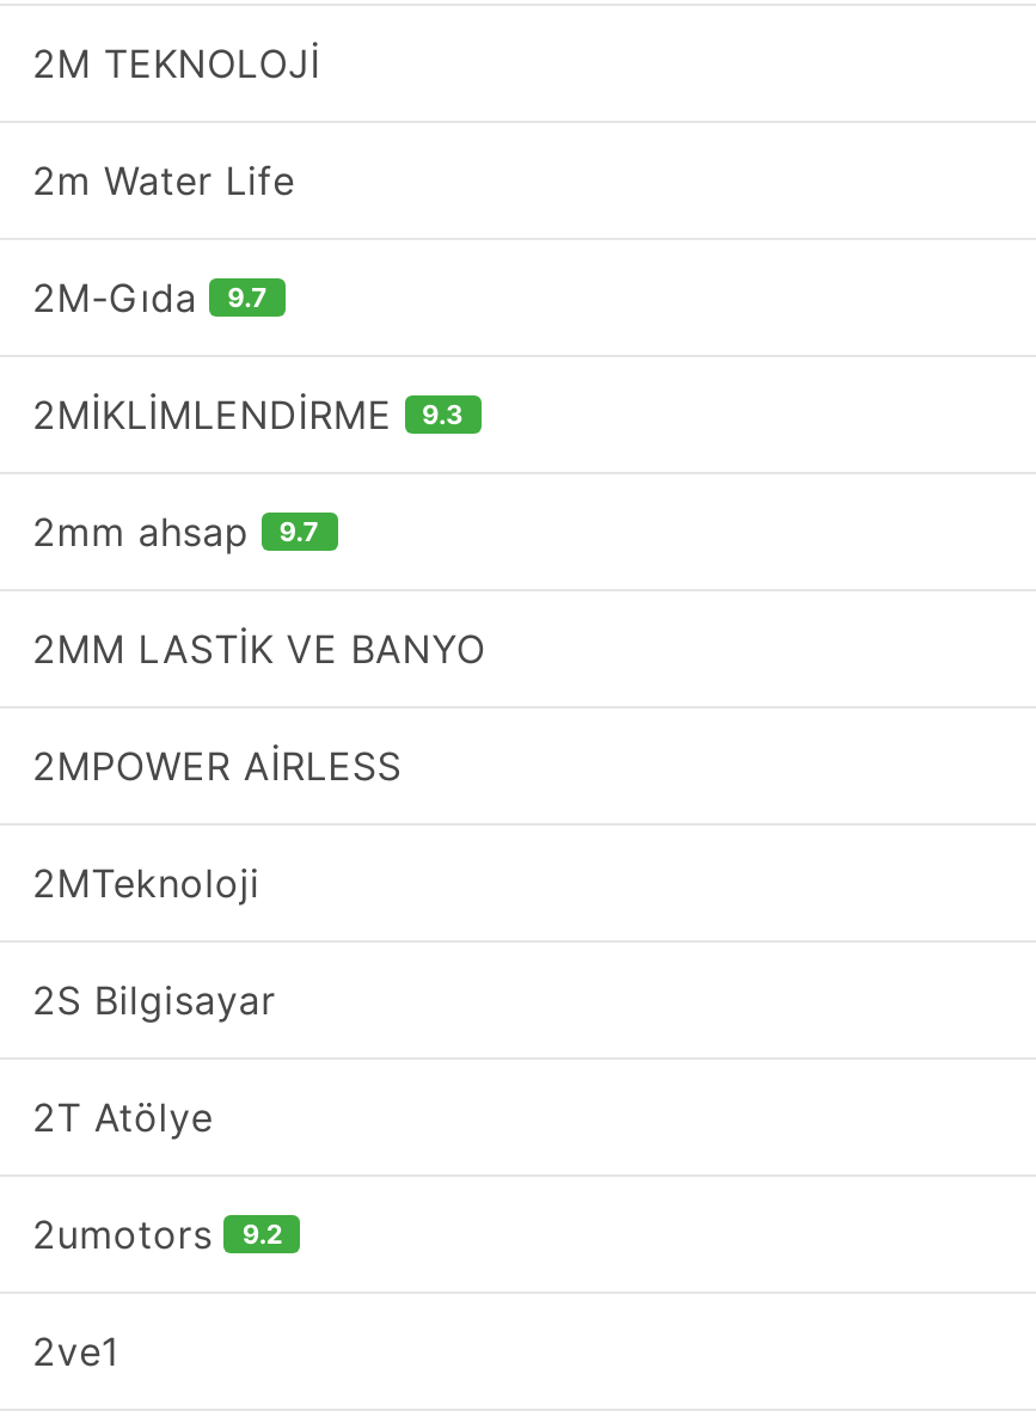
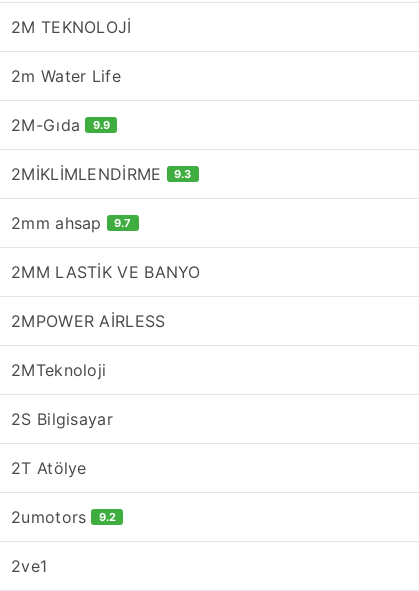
[32,274,268,321] 2M-Gıda 9.7 -> [11,115,110,135] 2M-Gıda 9.9

